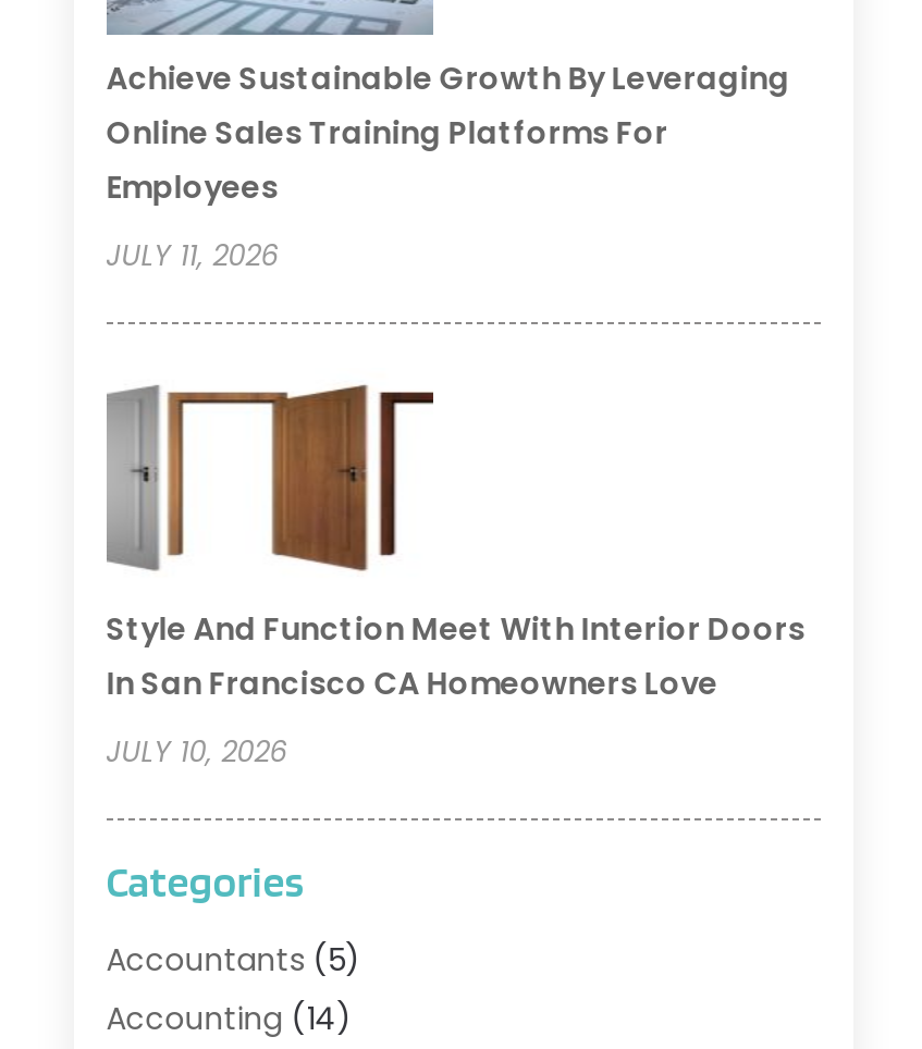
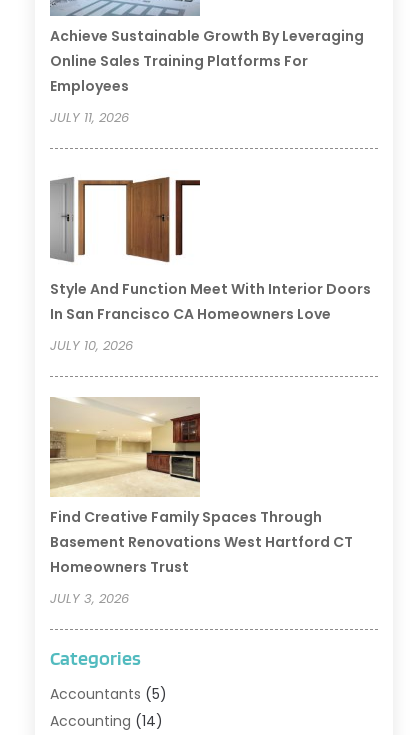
none -> [49,396,353,608] [image] | Find Creative Family Spaces Through | Basement Renovations West Hartford CT | Homeowners Trust | JULY 3, 2026

